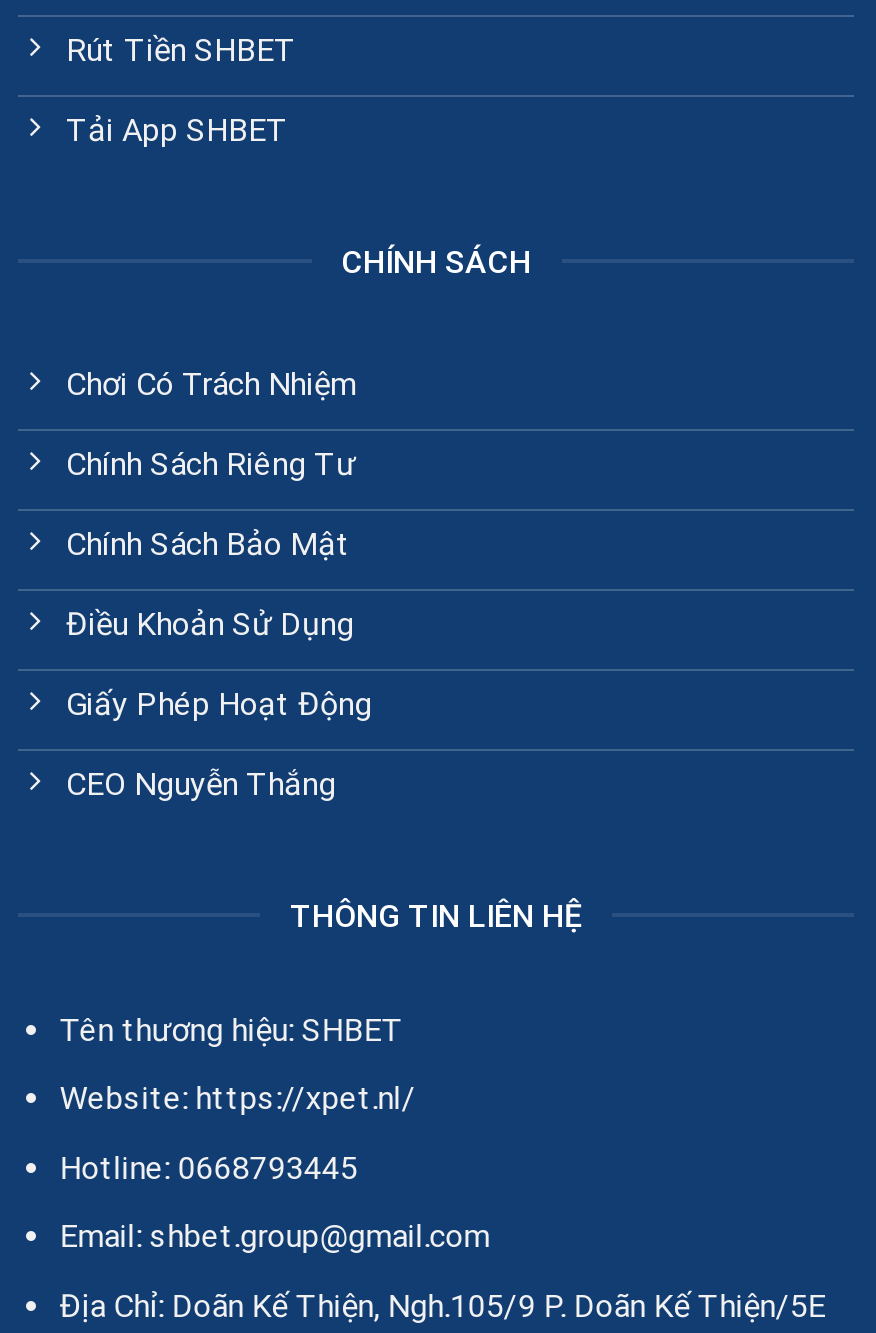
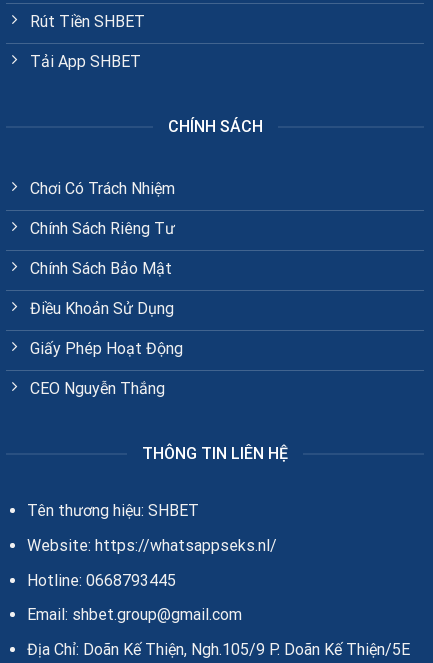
[60,1079,416,1117] Website: https://xpet.nl/ -> [27,536,277,555] Website: https://whatsappseks.nl/

